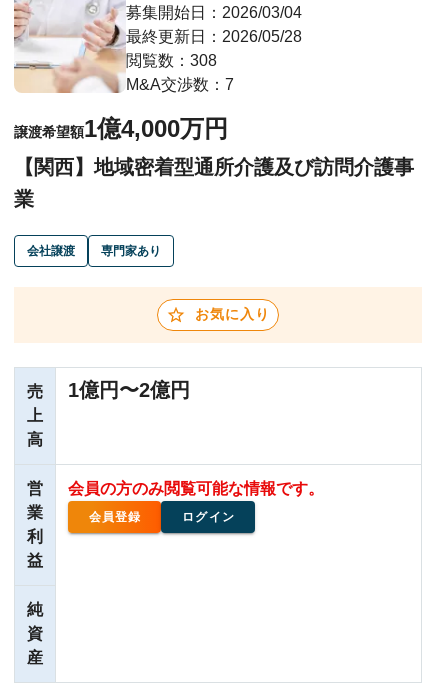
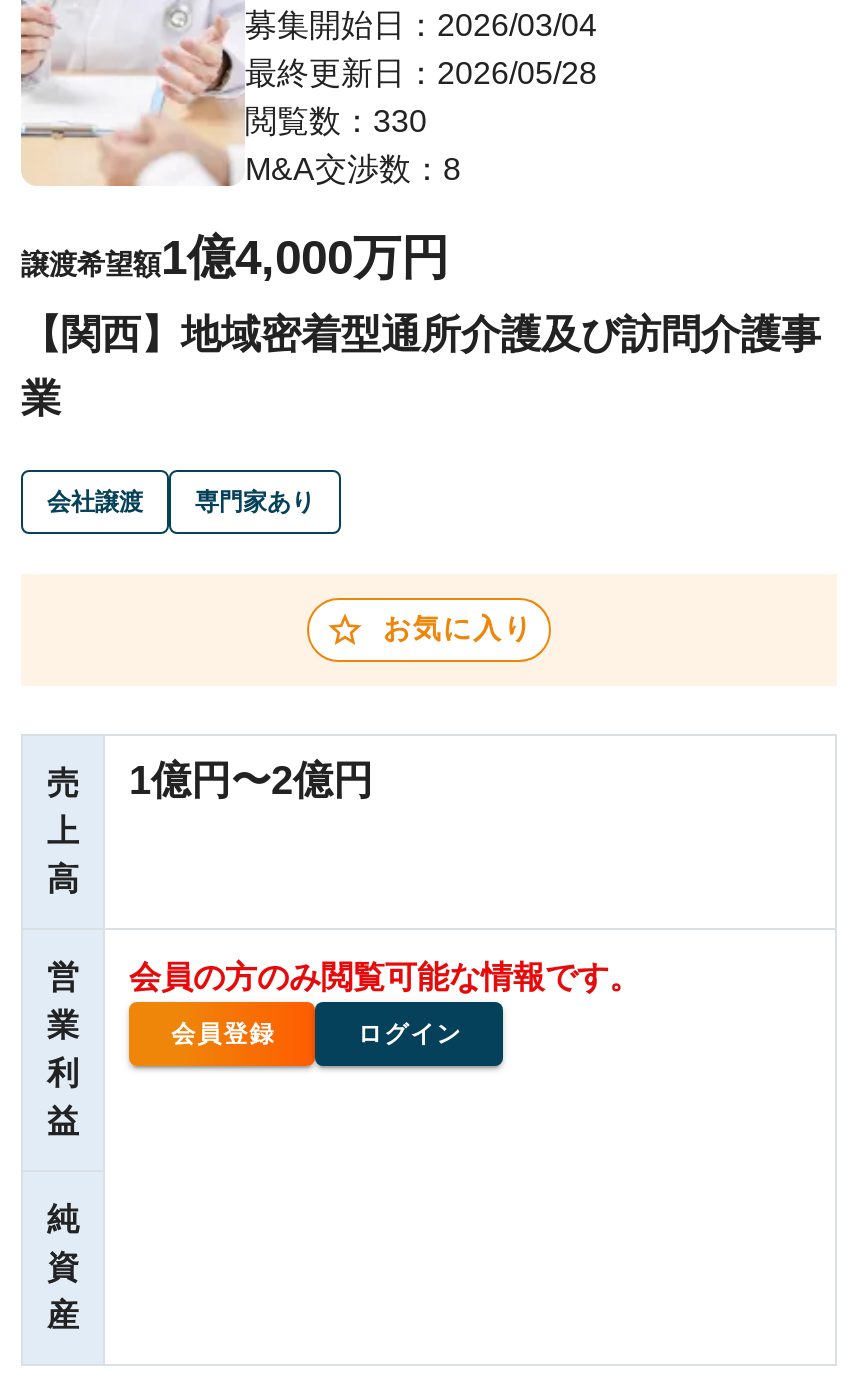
[126,52,217,69] 閲覧数：308 -> [245,105,427,139] 閲覧数：330
[126,76,234,93] M&A交渉数：7 -> [245,153,461,187] M&A交渉数：8

